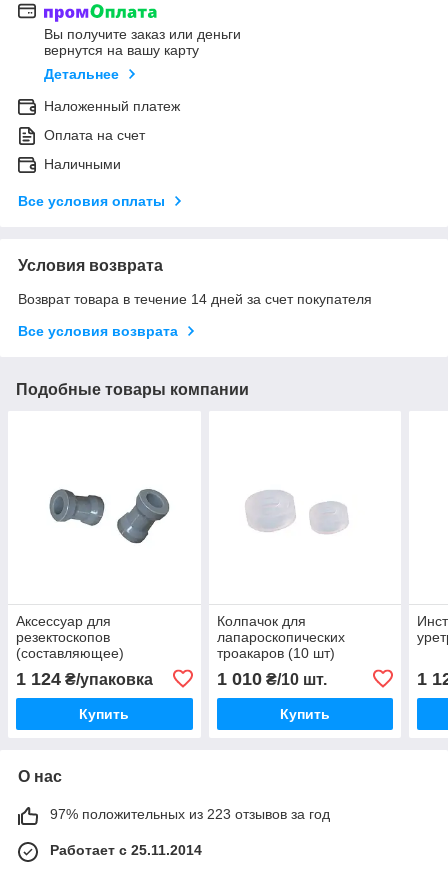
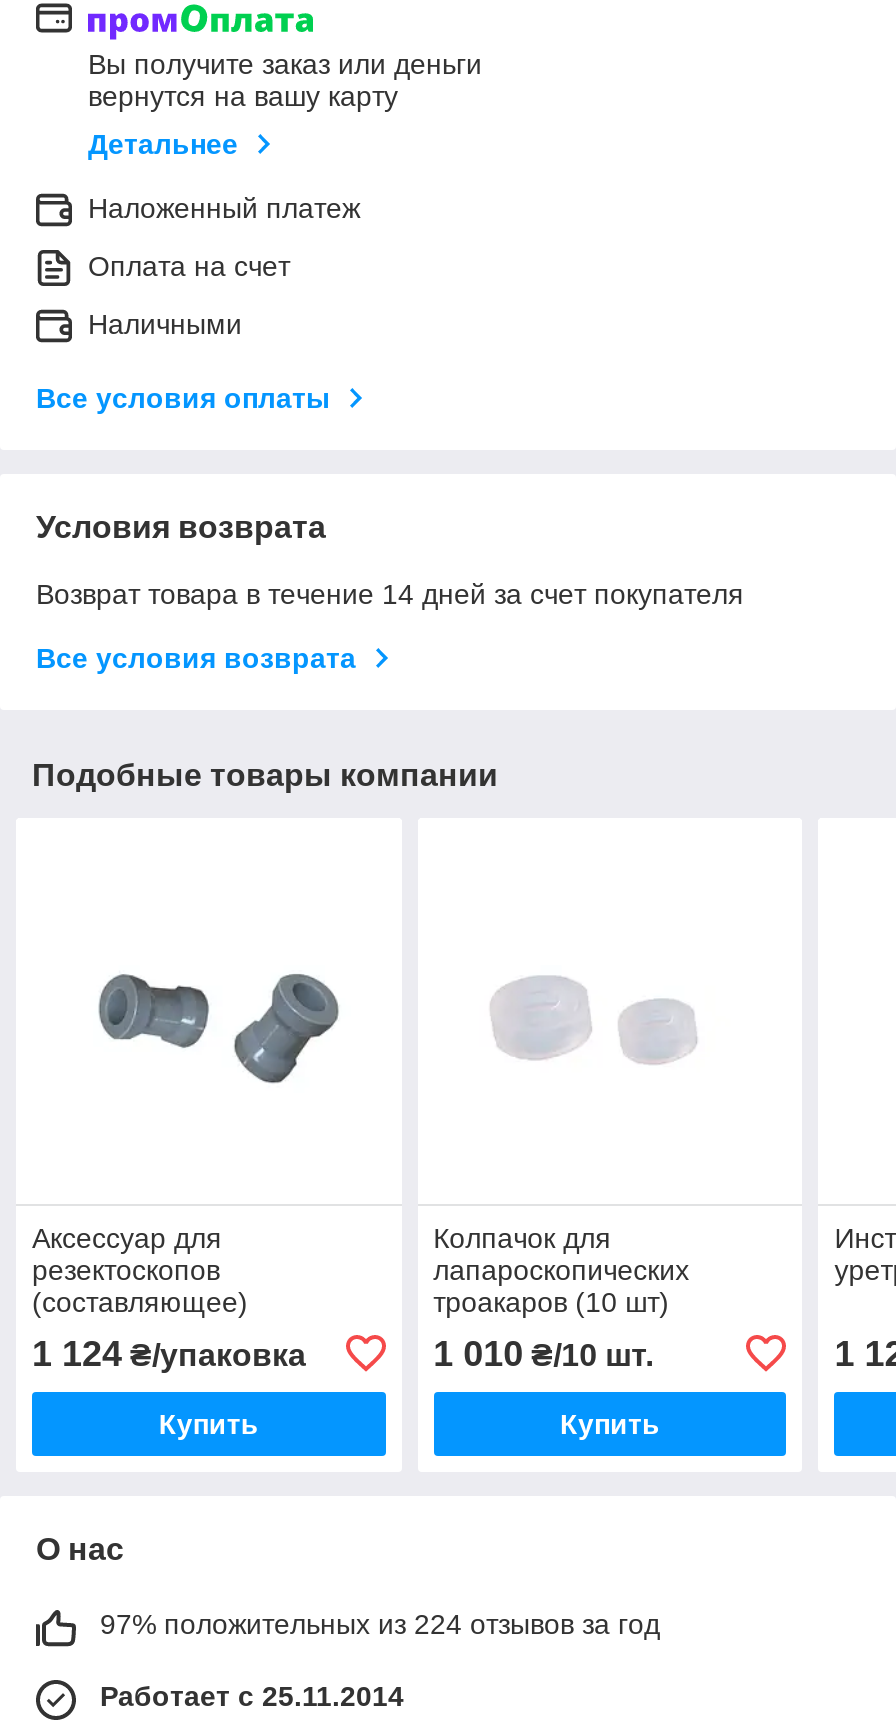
[50,806,330,822] 97% положительных из 223 отзывов за год -> [100,1608,660,1640] 97% положительных из 224 отзывов за год

